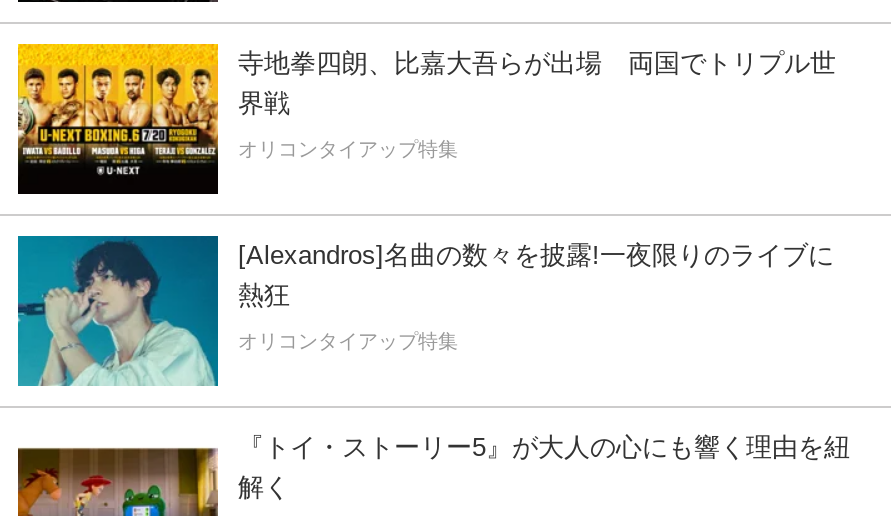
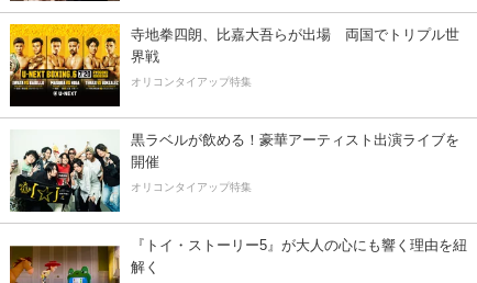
[16,234,834,388] [image] | [Alexandros]名曲の数々を披露!一夜限りのライブに | 熱狂 -> [10,129,459,213] [image] | 黒ラベルが飲める！豪華アーティスト出演ライブを | 開催

